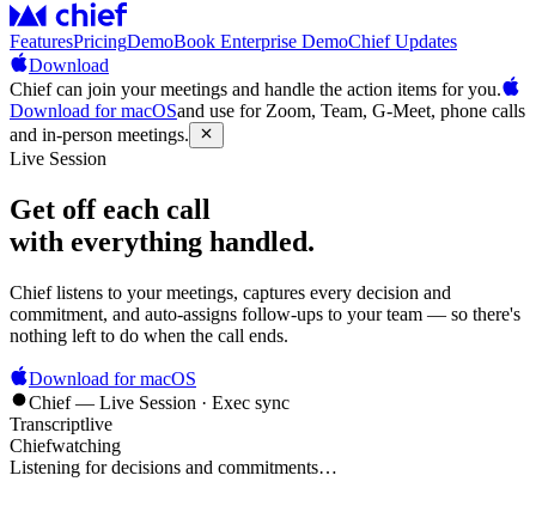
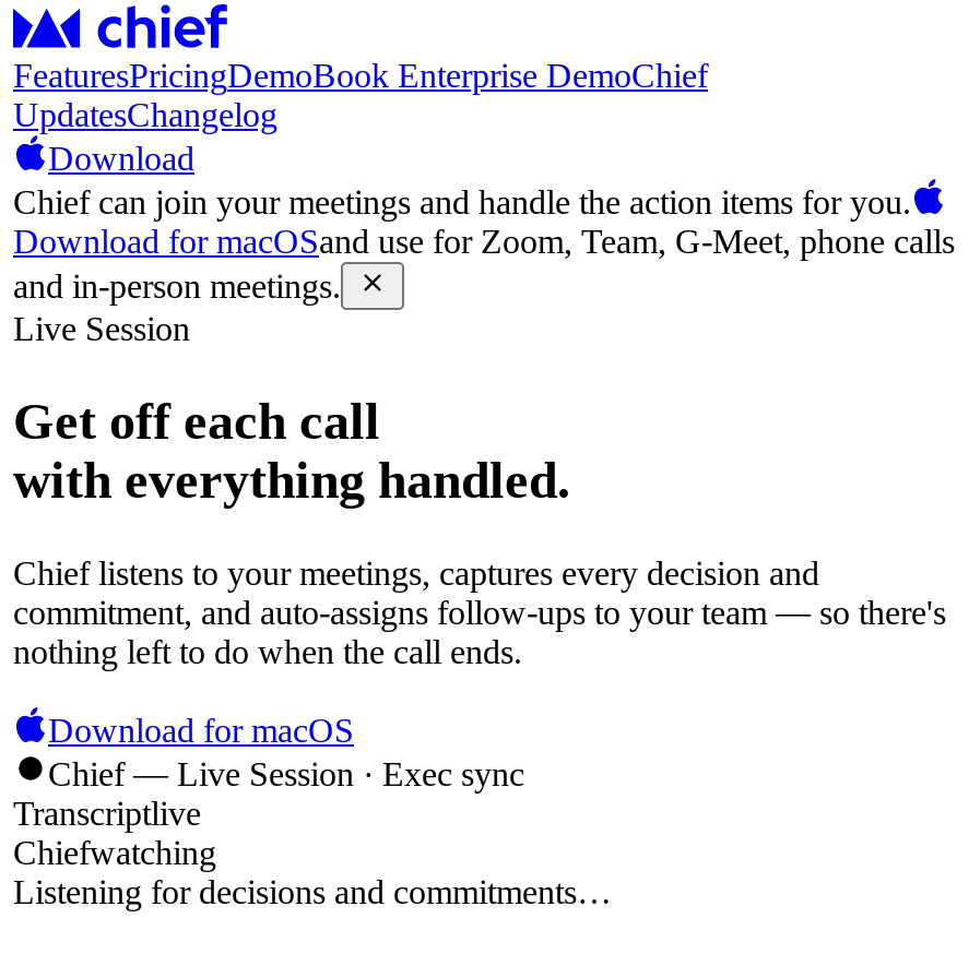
[10,31,457,51] FeaturesPricingDemoBook Enterprise DemoChief Updates -> [13,57,708,133] FeaturesPricingDemoBook Enterprise DemoChief | UpdatesChangelog

